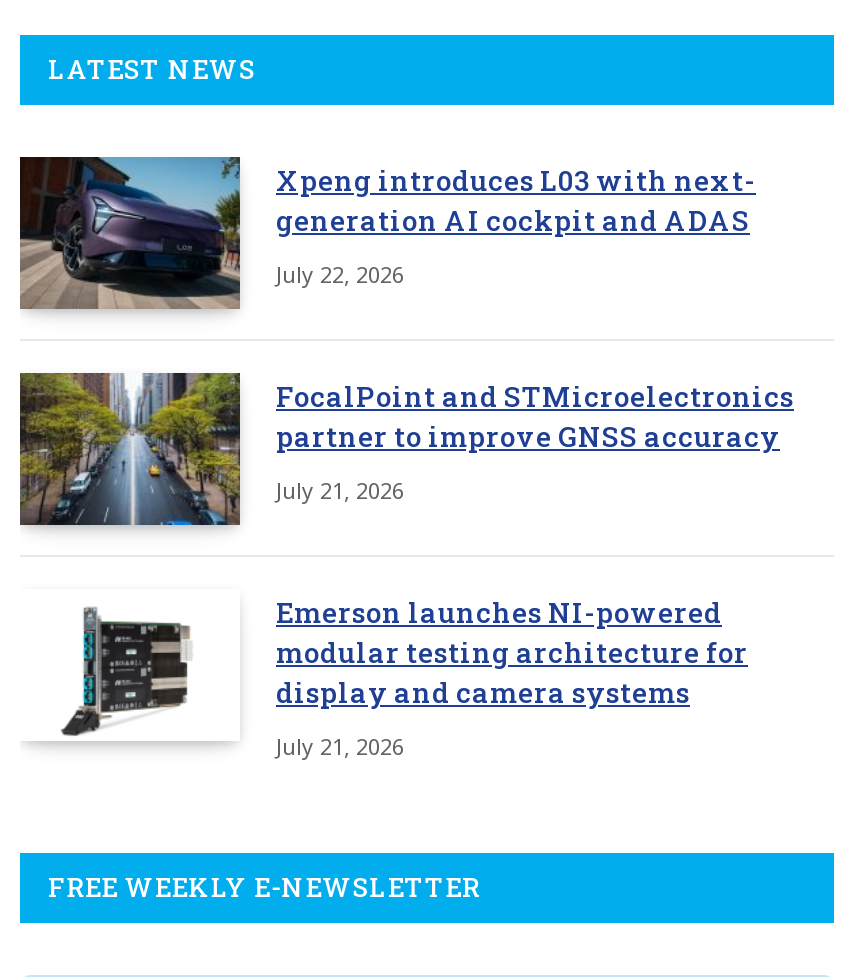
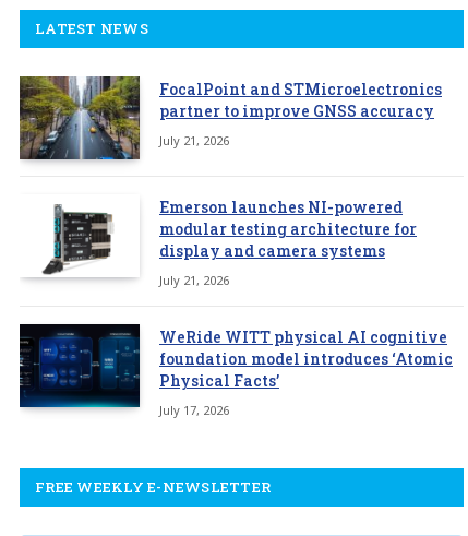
[20,155,756,311] [image] | Xpeng introduces L03 with next- | generation AI cockpit and ADAS | July 22, 2026 -> none
moved [16,369,794,761] -> [17,74,442,288]: [image] | FocalPoint and STMicroelectronics | partner to improve GNSS accuracy | July 21, 2026 | Emerson launches NI-powered | modular testing architecture for | display and camera systems | July 21, 2026
none -> [19,323,453,418] [image] | WeRide WITT physical AI cognitive | foundation model introduces ‘Atomic | Physical Facts’ | July 17, 2026

